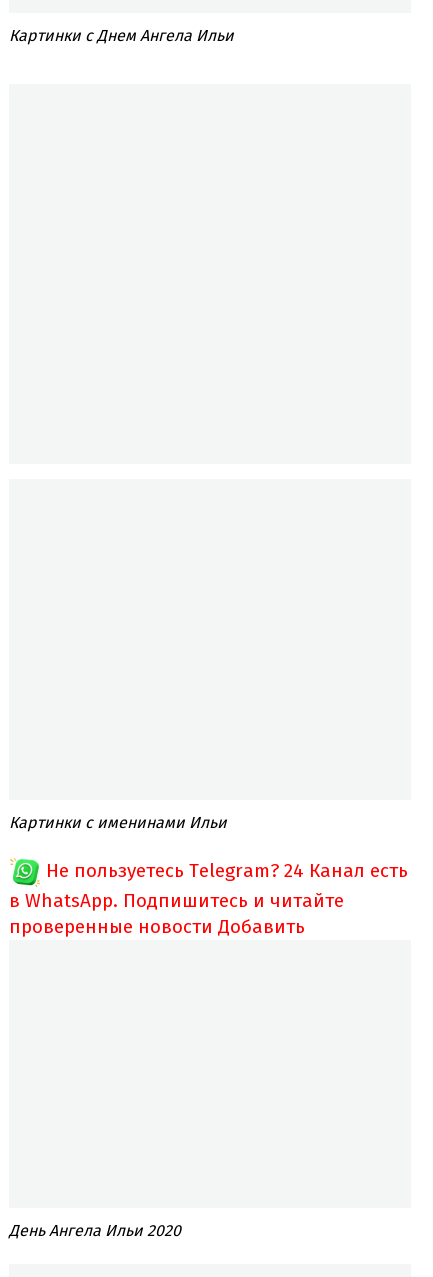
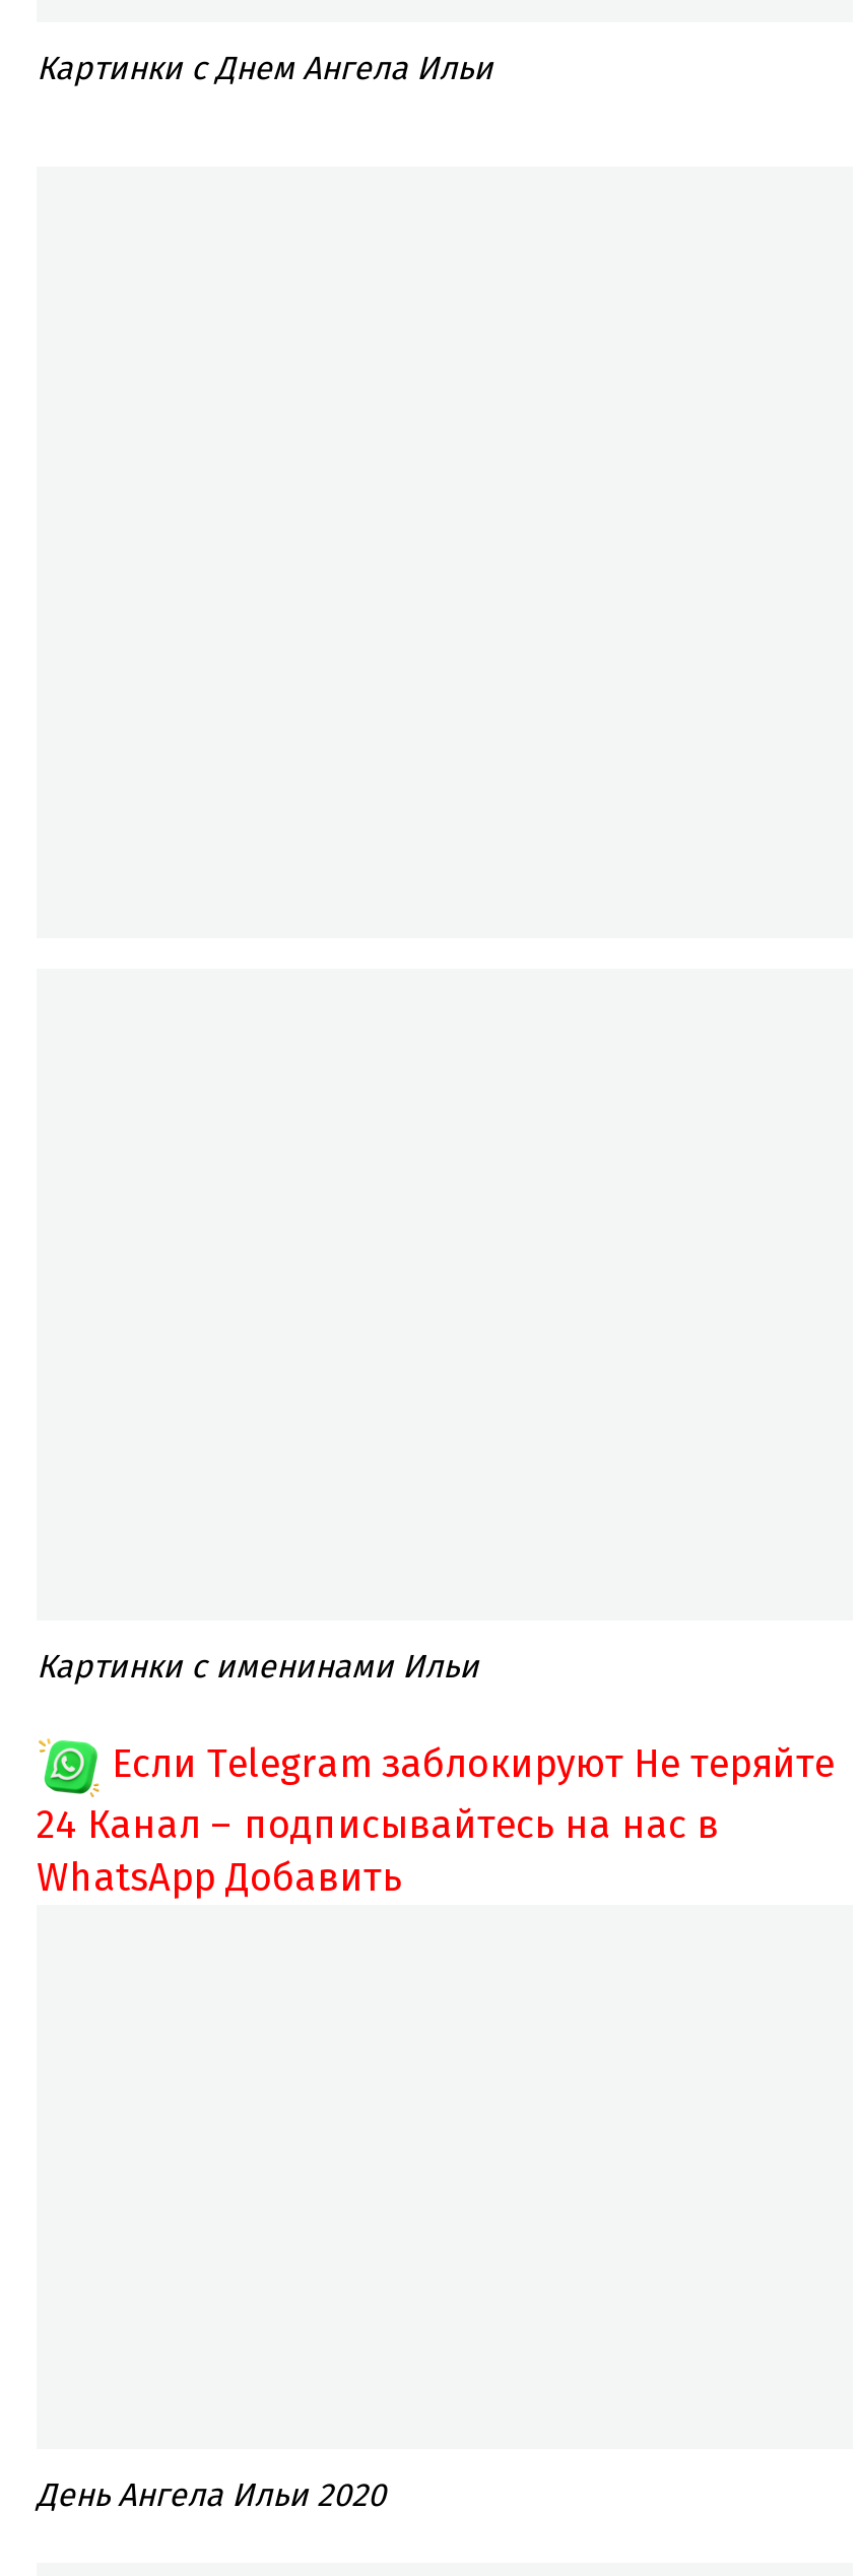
[9,859,408,938] Не пользуетесь Telegram? 24 Канал есть | в WhatsApp. Подпишитесь и читайте | проверенные новости Добавить -> [37,1741,835,1901] Если Telegram заблокируют Не теряйте | 24 Канал – подписывайтесь на нас в | WhatsApp Добавить

